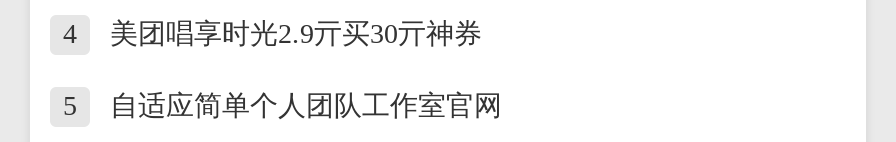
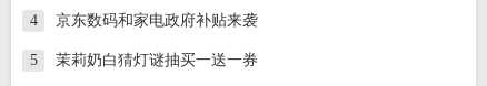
[110,18,482,48] 美团唱享时光2.9亓买30亓神券 -> [56,12,258,28] 京东数码和家电政府补贴来袭
[110,90,502,120] 自适应简单个人团队工作室官网 -> [56,51,258,68] 茉莉奶白猜灯谜抽买一送一券

